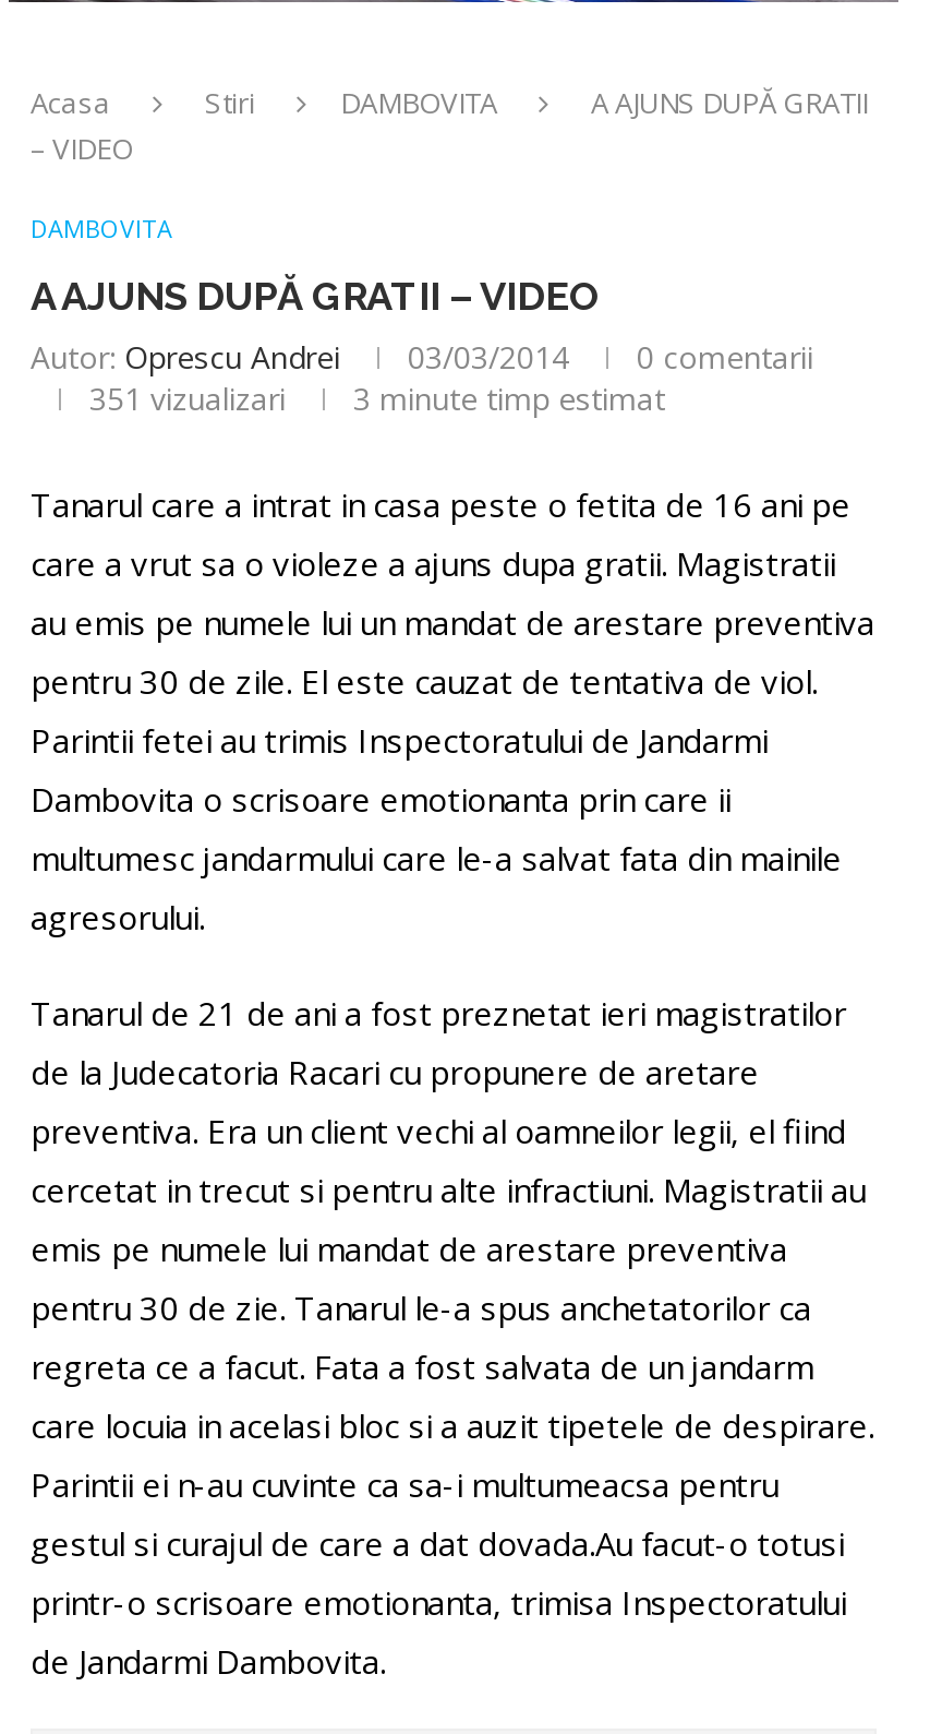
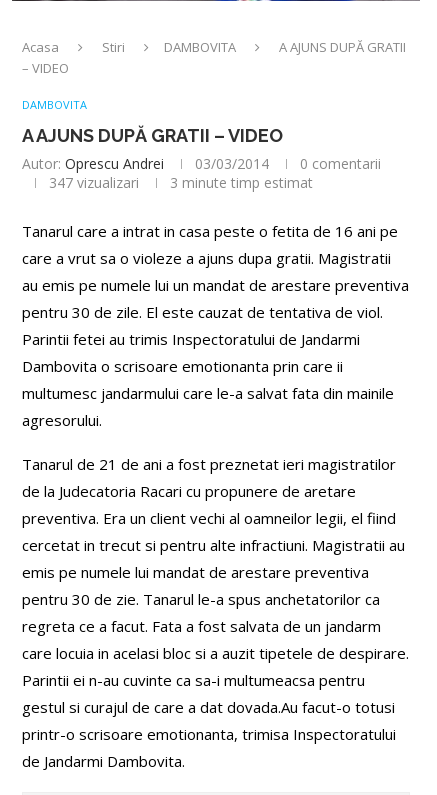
[89,378,665,419] 351 vizualizari 3 minute timp estimat -> [49,173,313,192] 347 vizualizari 3 minute timp estimat

